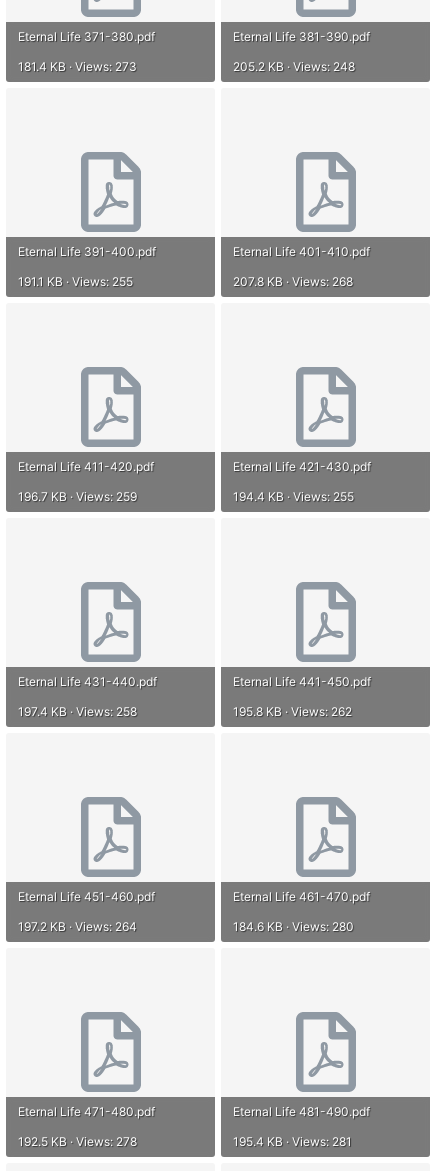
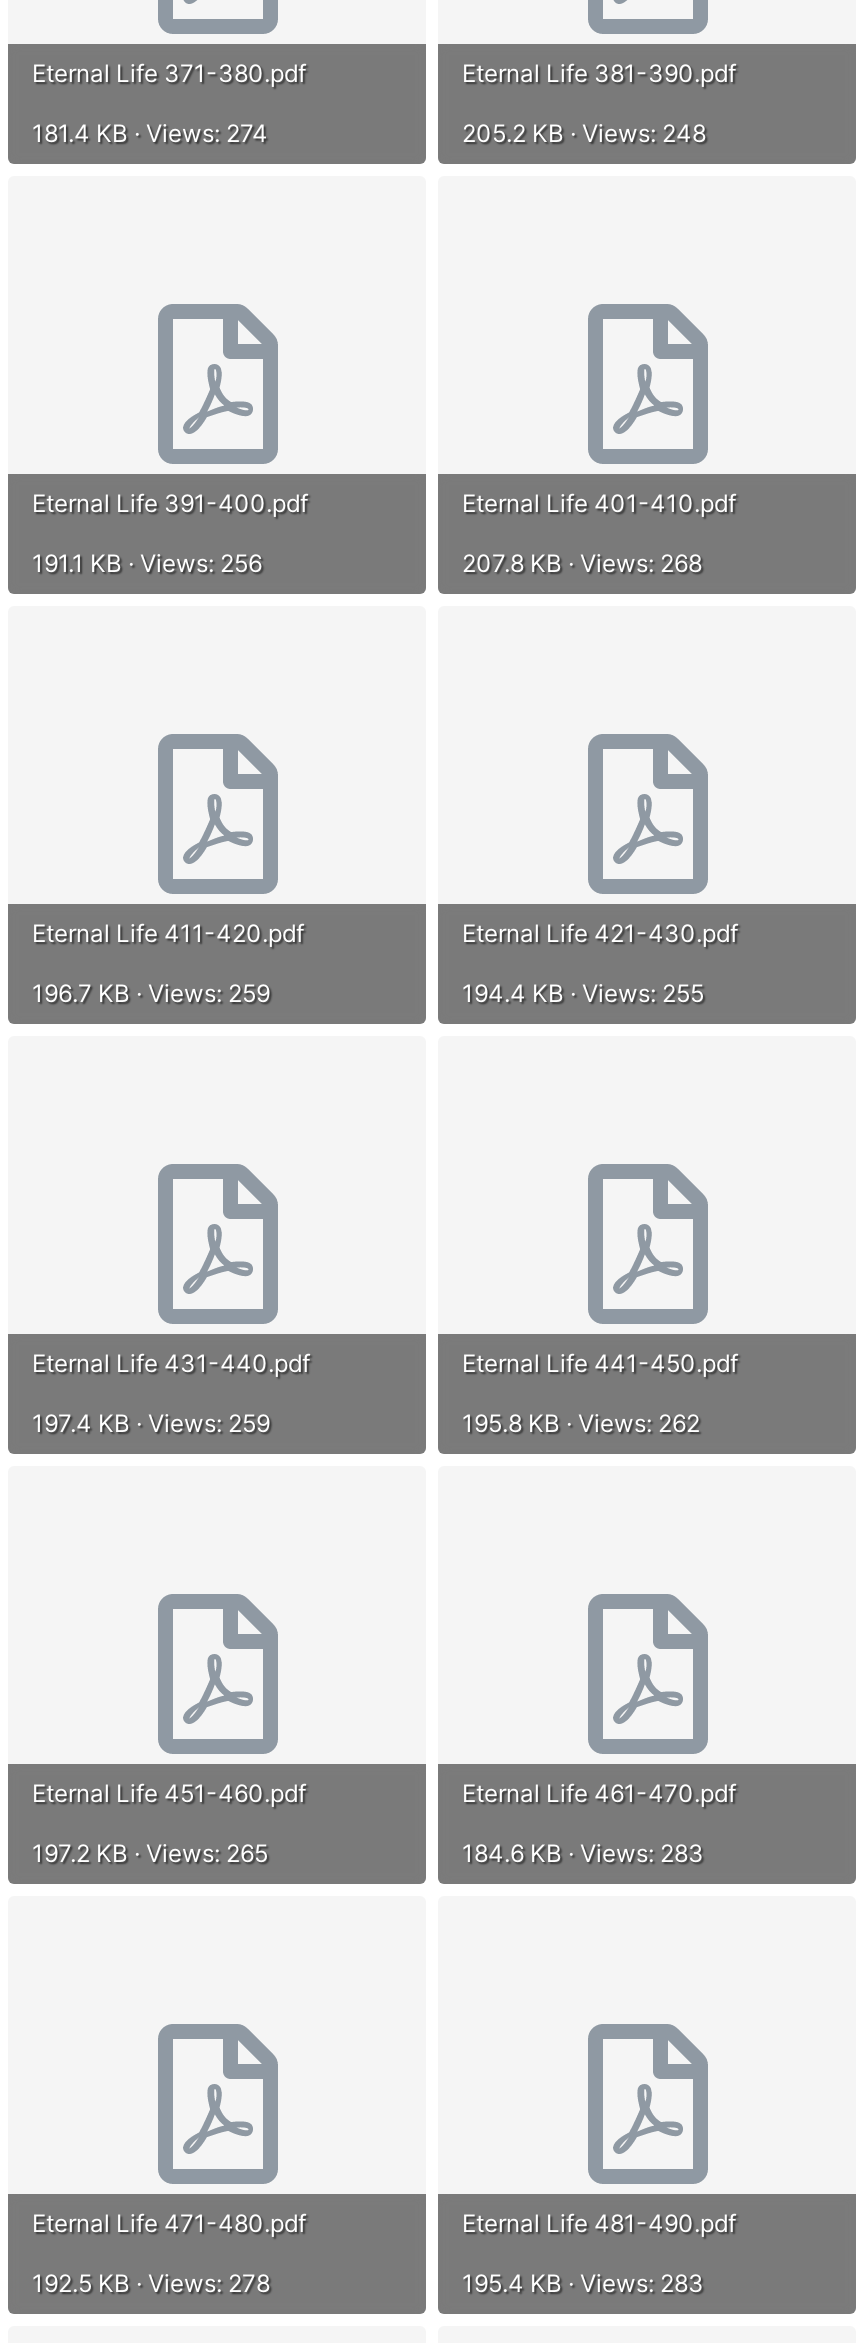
[18,59,137,74] 181.4 KB · Views: 273 -> [32,118,268,148] 181.4 KB · Views: 274
[18,274,133,289] 191.1 KB · Views: 255 -> [32,548,262,578] 191.1 KB · Views: 256
[18,704,137,719] 197.4 KB · Views: 258 -> [32,1408,270,1438] 197.4 KB · Views: 259
[18,919,137,934] 197.2 KB · Views: 264 -> [32,1838,268,1868] 197.2 KB · Views: 265
[233,919,354,934] 184.6 KB · Views: 280 -> [462,1838,704,1868] 184.6 KB · Views: 283
[233,1134,352,1149] 195.4 KB · Views: 281 -> [462,2268,704,2298] 195.4 KB · Views: 283

